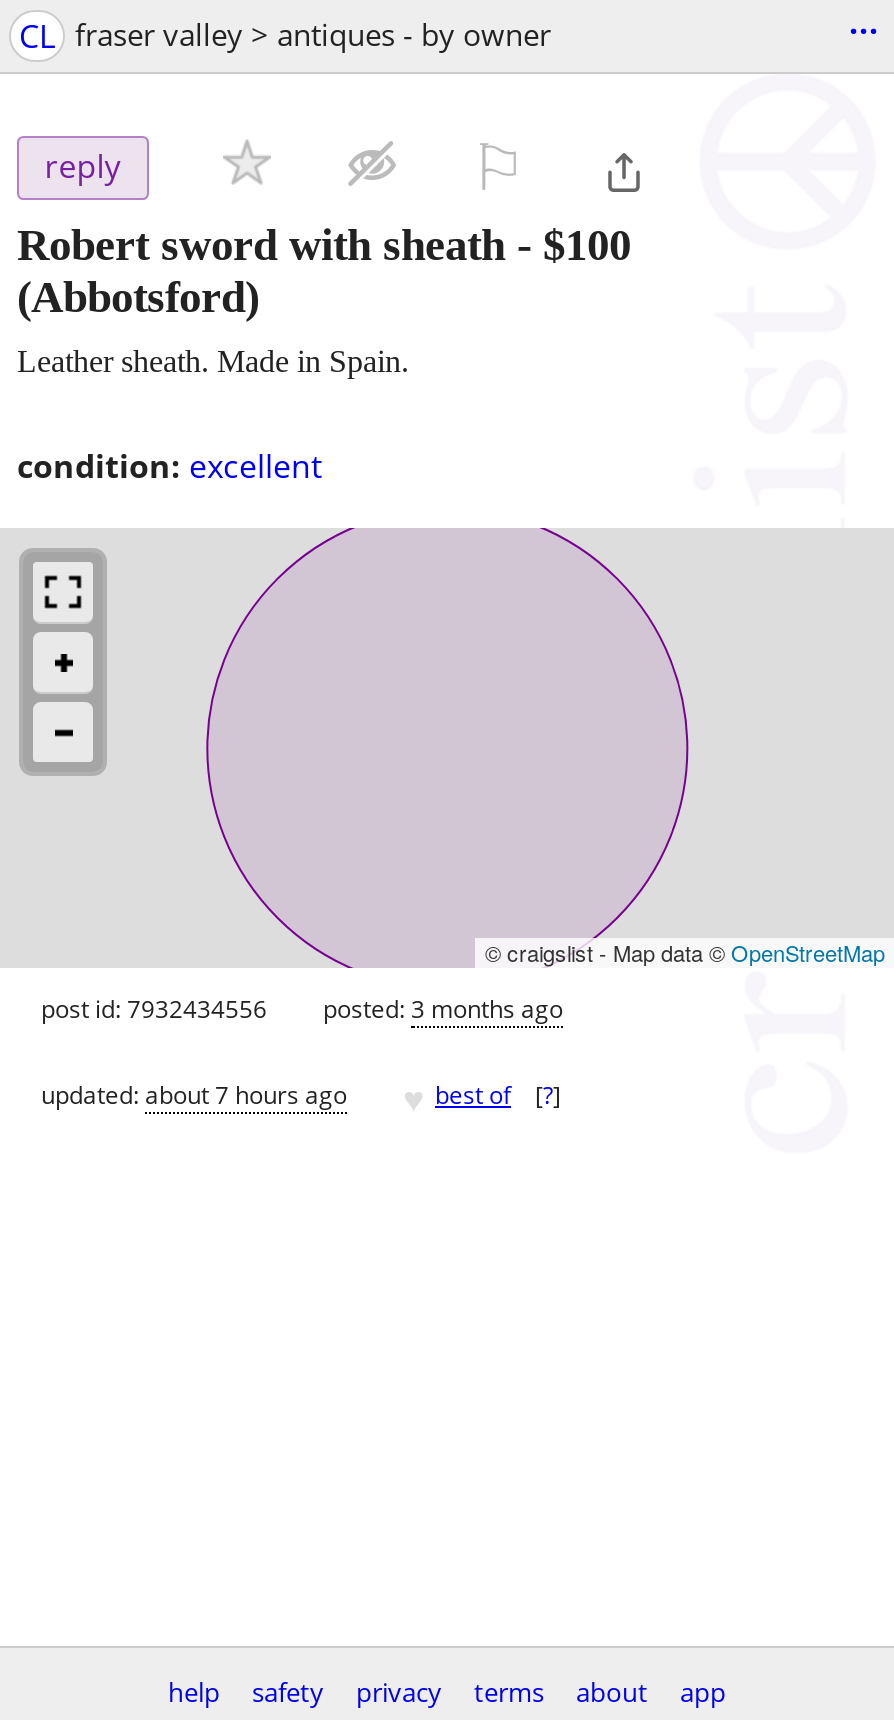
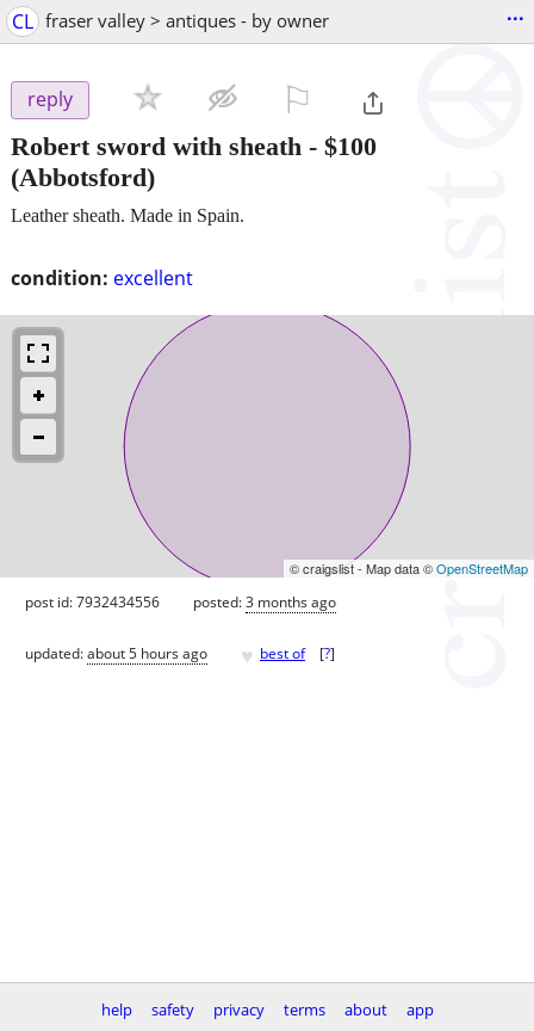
[41,1078,347,1112] updated: about 7 hours ago -> [25,643,207,663] updated: about 5 hours ago

